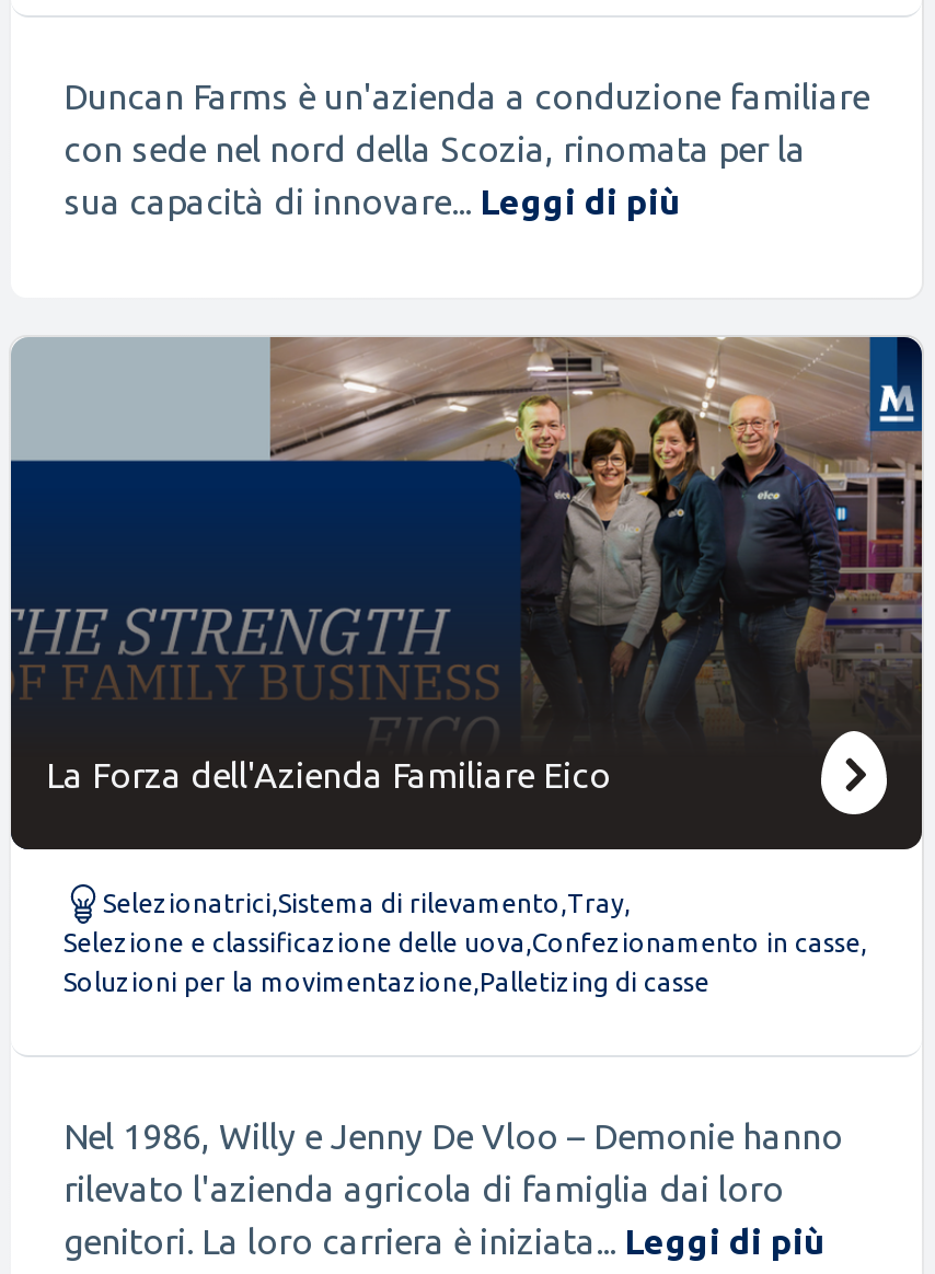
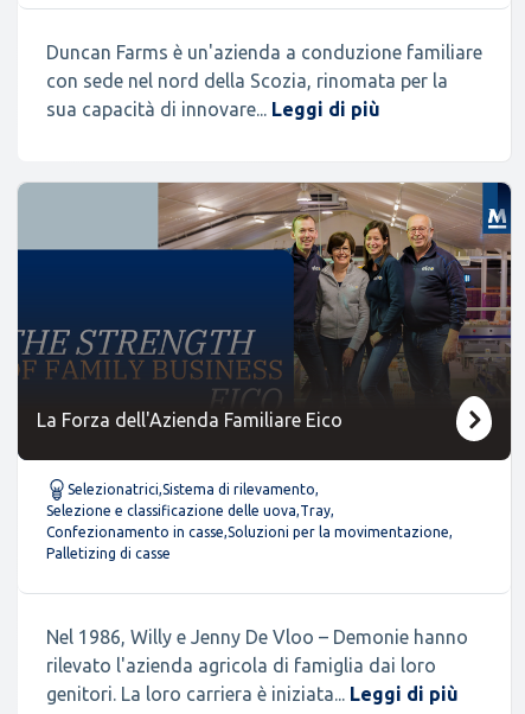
[64,889,867,996] Selezionatrici,Sistema di rilevamento, Tray, | Selezione e classificazione delle uova, Confezionamento in casse, | Soluzioni per la movimentazione,Palletizing di casse -> [46,482,453,561] Selezionatrici,Sistema di rilevamento, | Selezione e classificazione delle uova,Tray, | Confezionamento in casse,Soluzioni per la movimentazione, | Palletizing di casse

